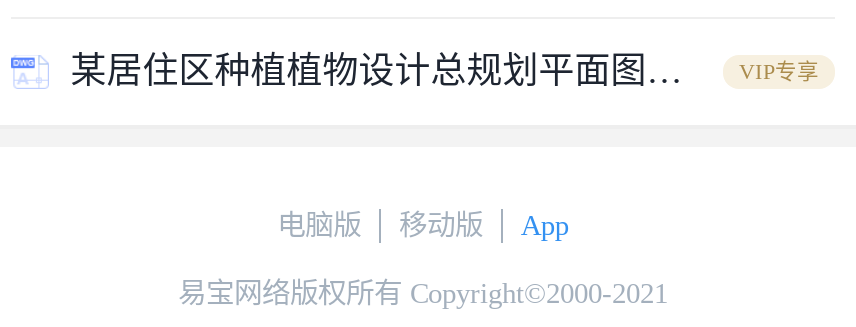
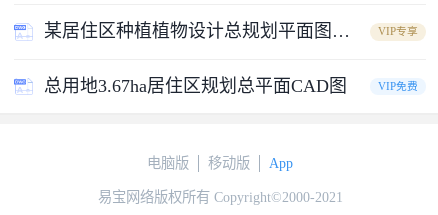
none -> [44,76,418,96] 总用地3.67ha居住区规划总平面CAD图 | VIP免费

